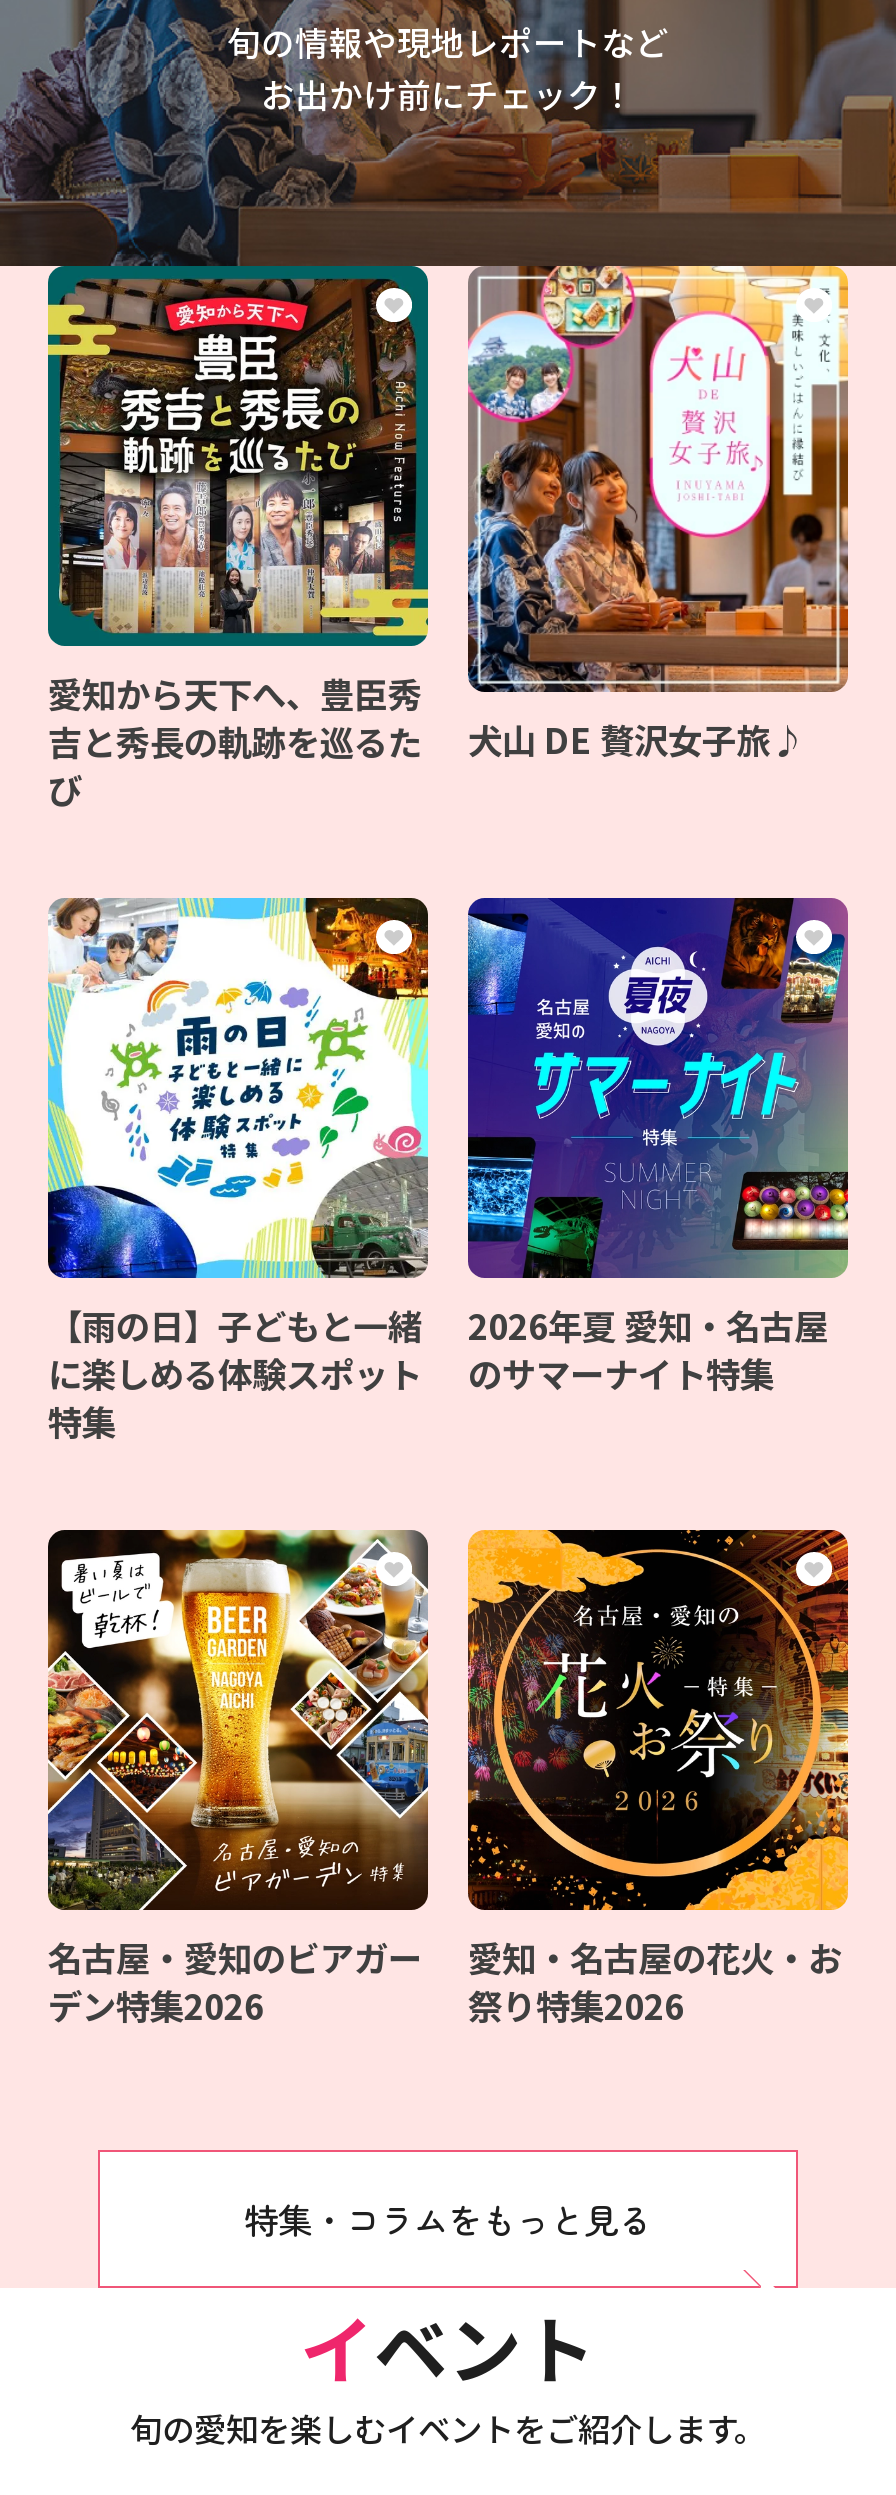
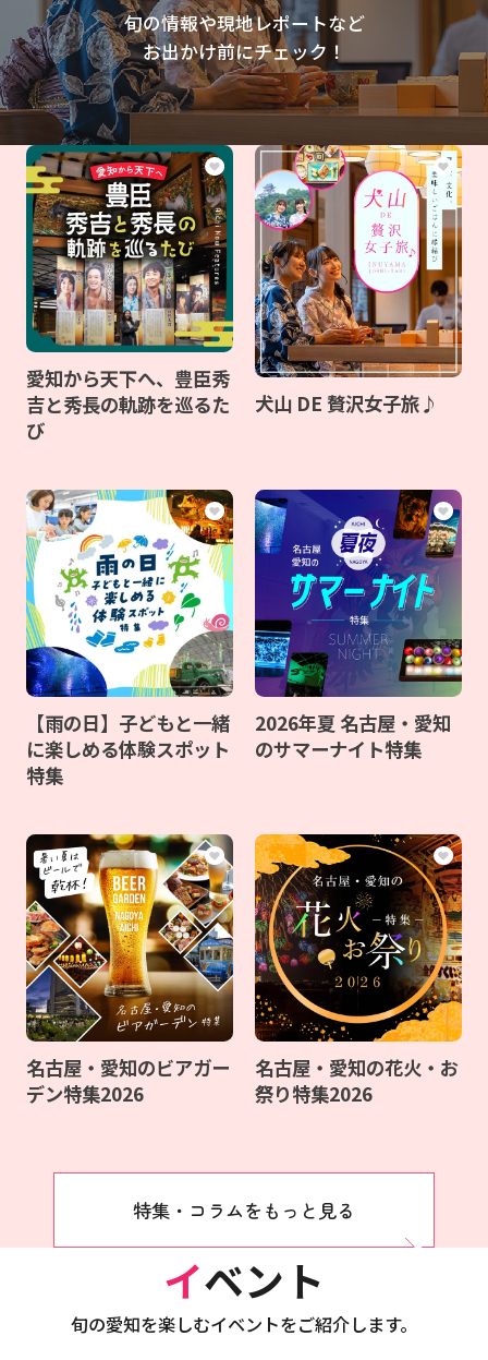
[468,1300,828,1350] 2026年夏 愛知・名古屋 -> [255,709,451,736] 2026年夏 名古屋・愛知
[468,1932,842,1982] 愛知・名古屋の花火・お -> [255,1054,459,1081] 名古屋・愛知の花火・お

